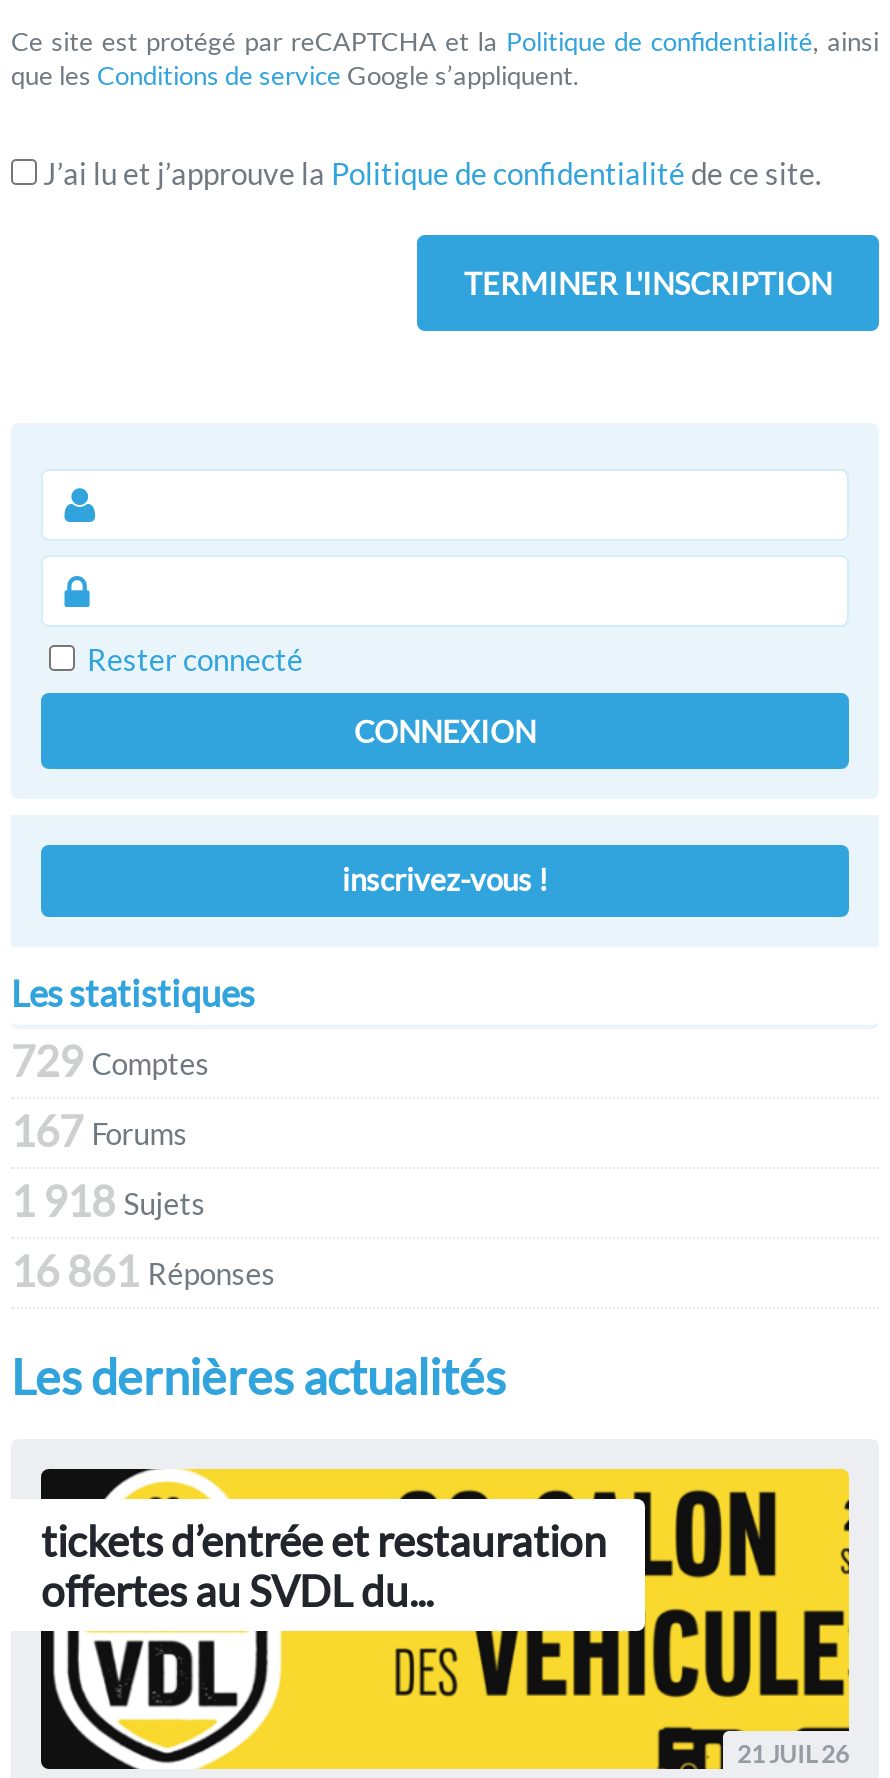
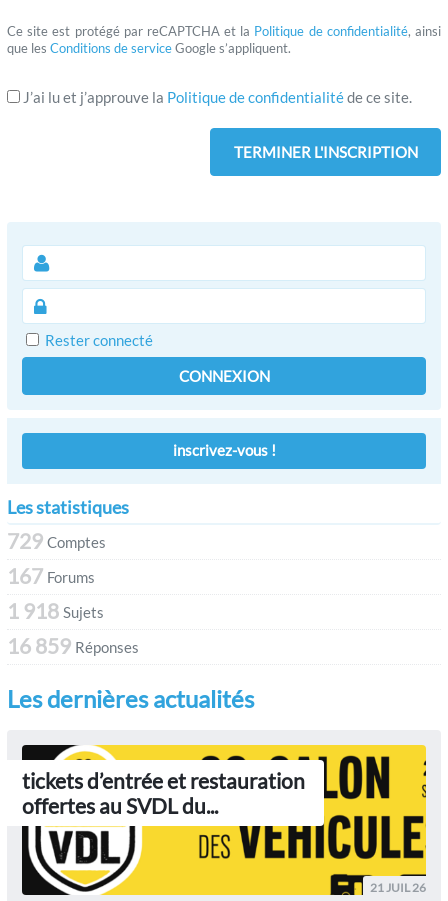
[11,1245,275,1295] 16 861 Réponses -> [7,633,139,658] 16 859 Réponses

